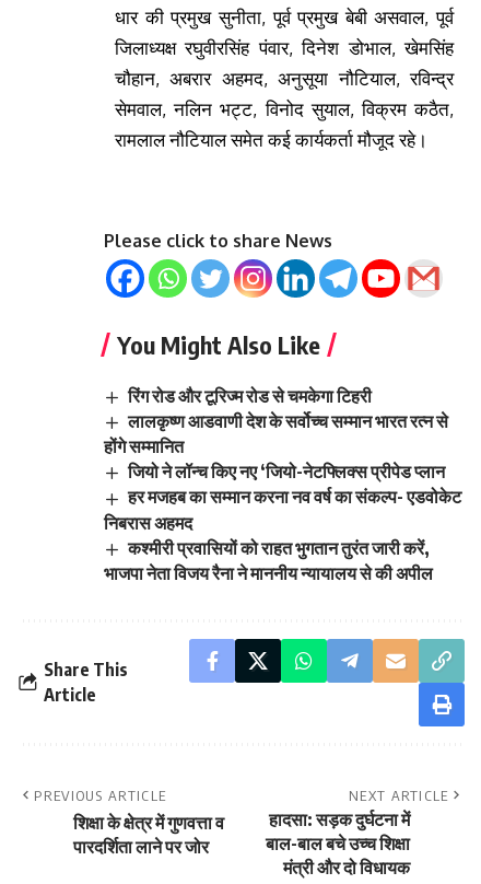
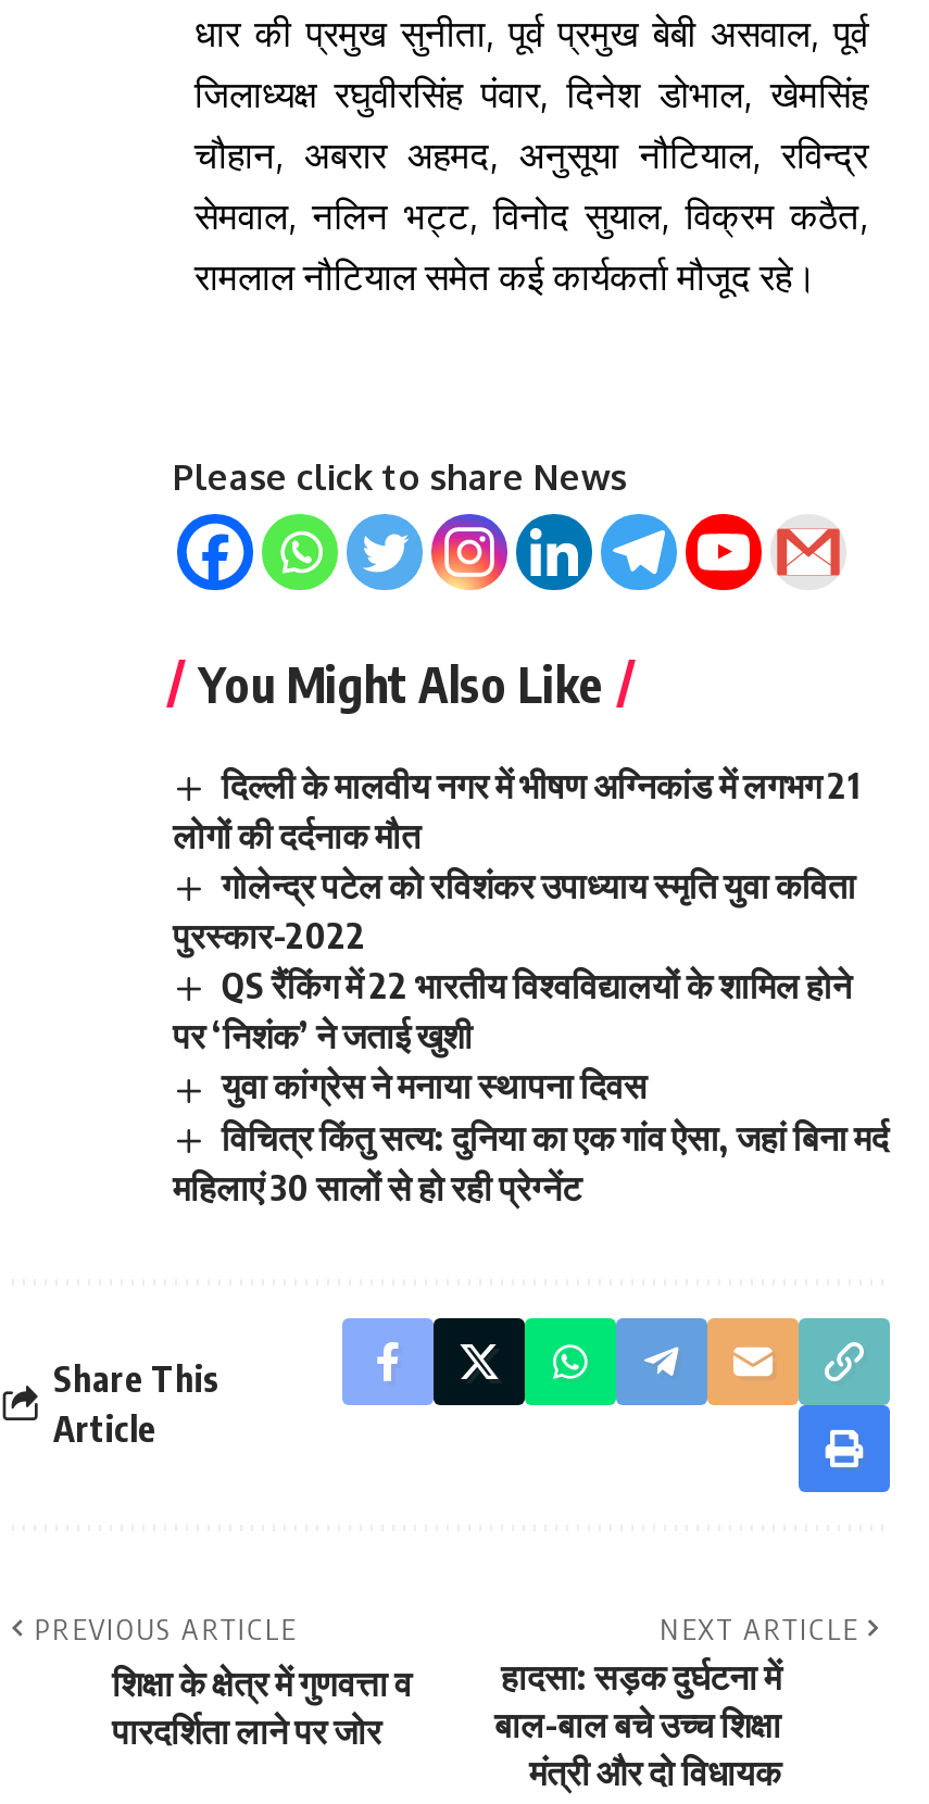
[104,385,462,584] रिंग रोड और टूरिज्म रोड से चमकेगा टिहरी | लालकृष्ण आडवाणी देश के सर्वोच्च सम्मान भारत रत्न से | होंगे सम्मानित | जियो ने लॉन्च किए नए ‘जियो-नेटफ्लिक्स प्रीपेड प्लान | हर मजहब का सम्मान करना नव वर्ष का संकल्प- एडवोकेट | निबरास अहमद | कश्मीरी प्रवासियों को राहत भुगतान तुरंत जारी करें, | भाजपा नेता विजय रैना ने माननीय न्यायालय से की अपील -> [173,764,889,1209] दिल्ली के मालवीय नगर में भीषण अग्निकांड में लगभग 21 | लोगों की दर्दनाक मौत | गोलेन्द्र पटेल को रविशंकर उपाध्याय स्मृति युवा कविता | पुरस्कार-2022 | QS रैंकिंग में 22 भारतीय विश्वविद्यालयों के शामिल होने | पर ‘निशंक’ ने जताई खुशी | युवा कांग्रेस ने मनाया स्थापना दिवस | विचित्र किंतु सत्य: दुनिया का एक गांव ऐसा, जहां बिना मर्द | महिलाएं 30 सालों से हो रही प्रेग्नेंट

